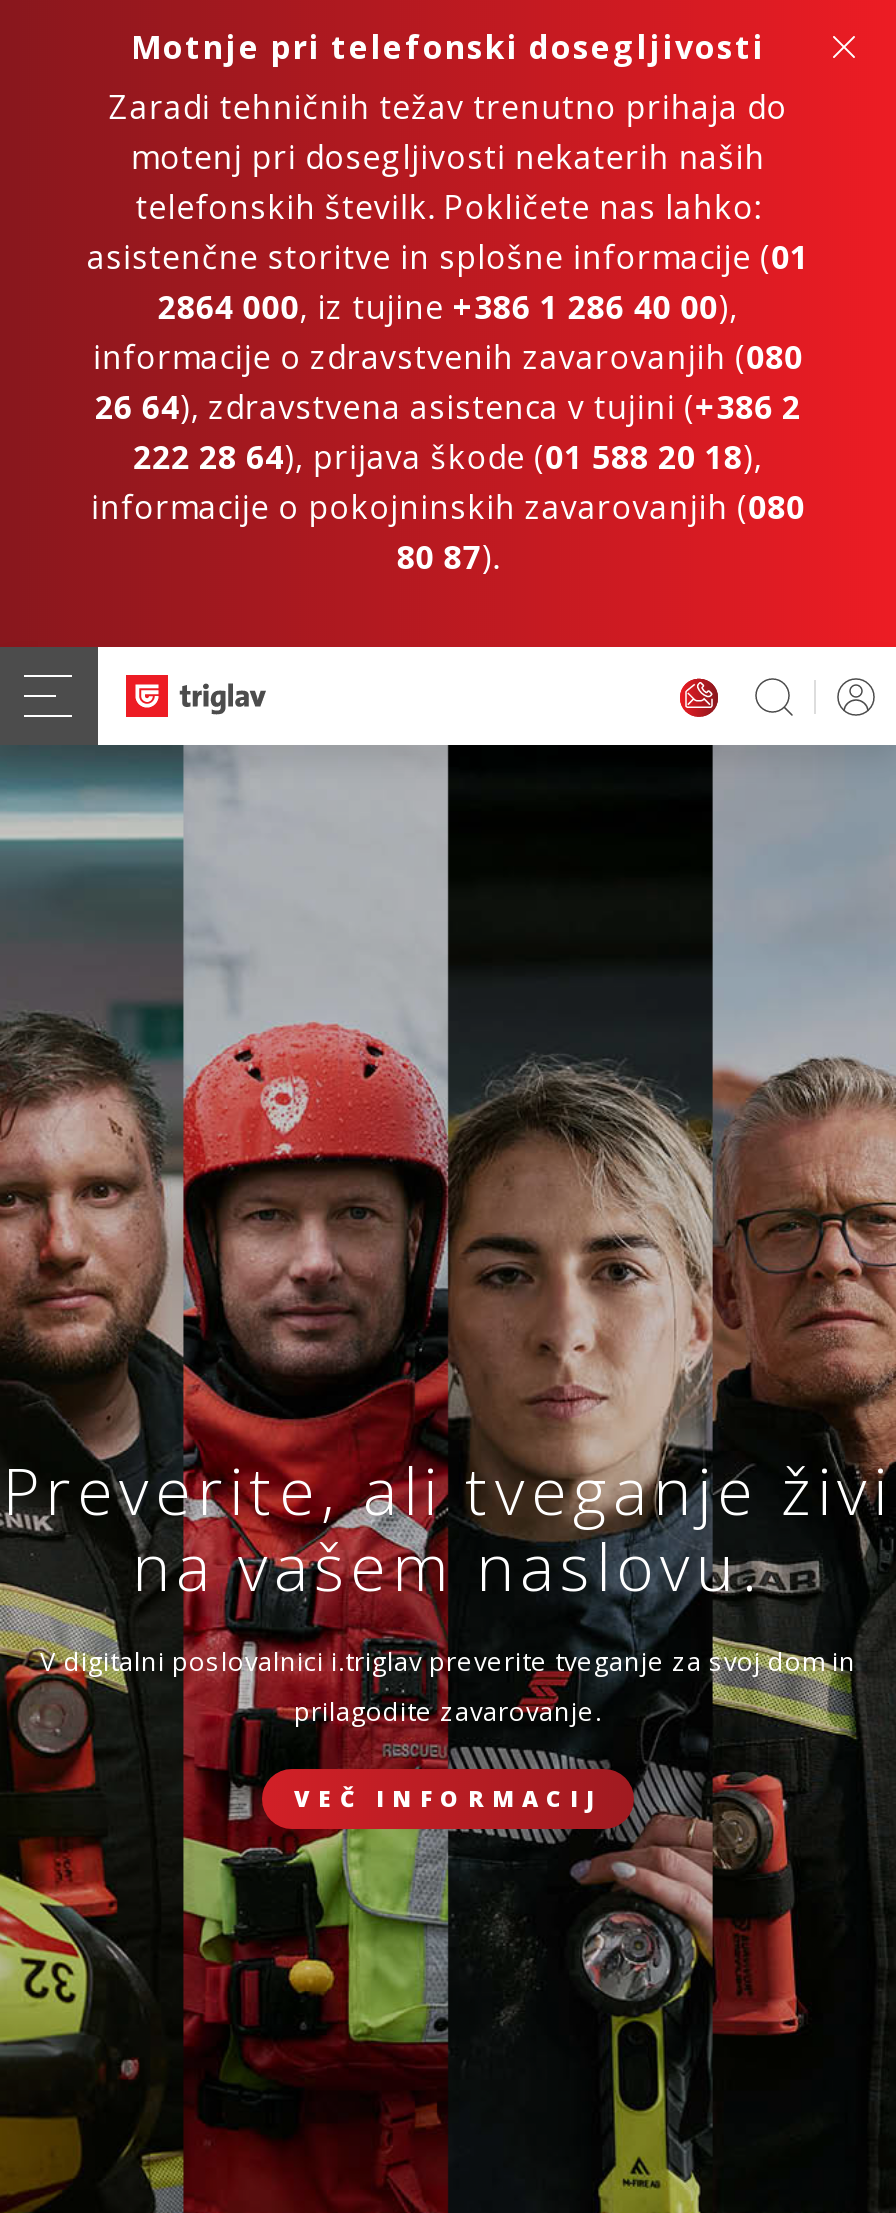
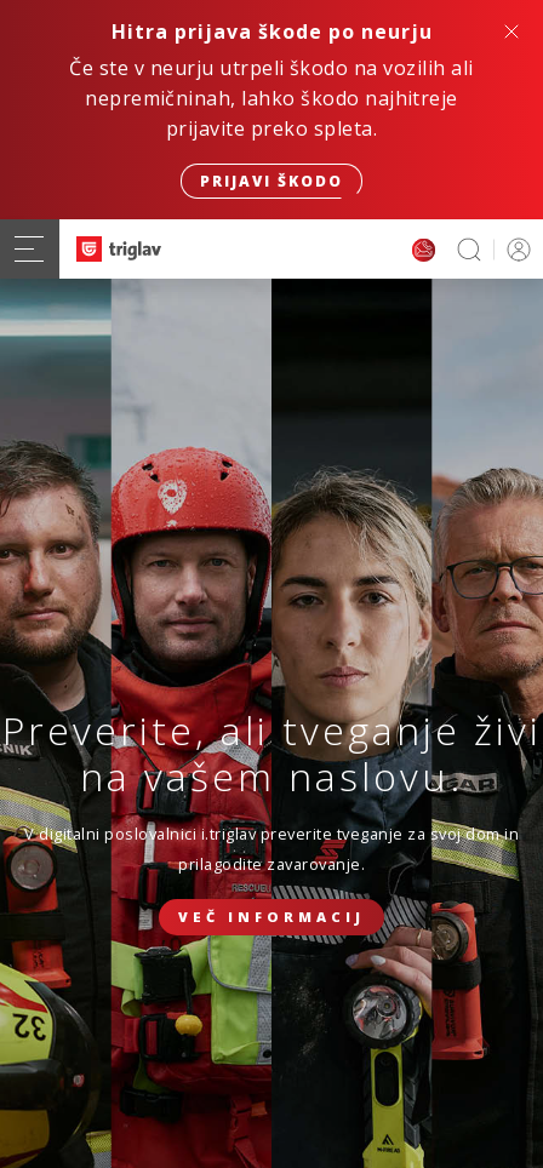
[87,25,809,579] Motnje pri telefonski dosegljivosti | Zaradi tehničnih težav trenutno prihaja do | motenj pri dosegljivosti nekaterih naših | telefonskih številk. Pokličete nas lahko: | asistenčne storitve in splošne informacije (01 | 2864 000, iz tujine +386 1 286 40 00), | informacije o zdravstvenih zavarovanjih (080 | 26 64), zdravstvena asistenca v tujini (+386 2 | 222 28 64), prijava škode (01 588 20 18), | informacije o pokojninskih zavarovanjih (080 | 80 87). -> [70,18,473,191] Hitra prijava škode po neurju | Če ste v neurju utrpeli škodo na vozilih ali | nepremičninah, lahko škodo najhitreje | prijavite preko spleta. | PRIJAVI ŠKODO

